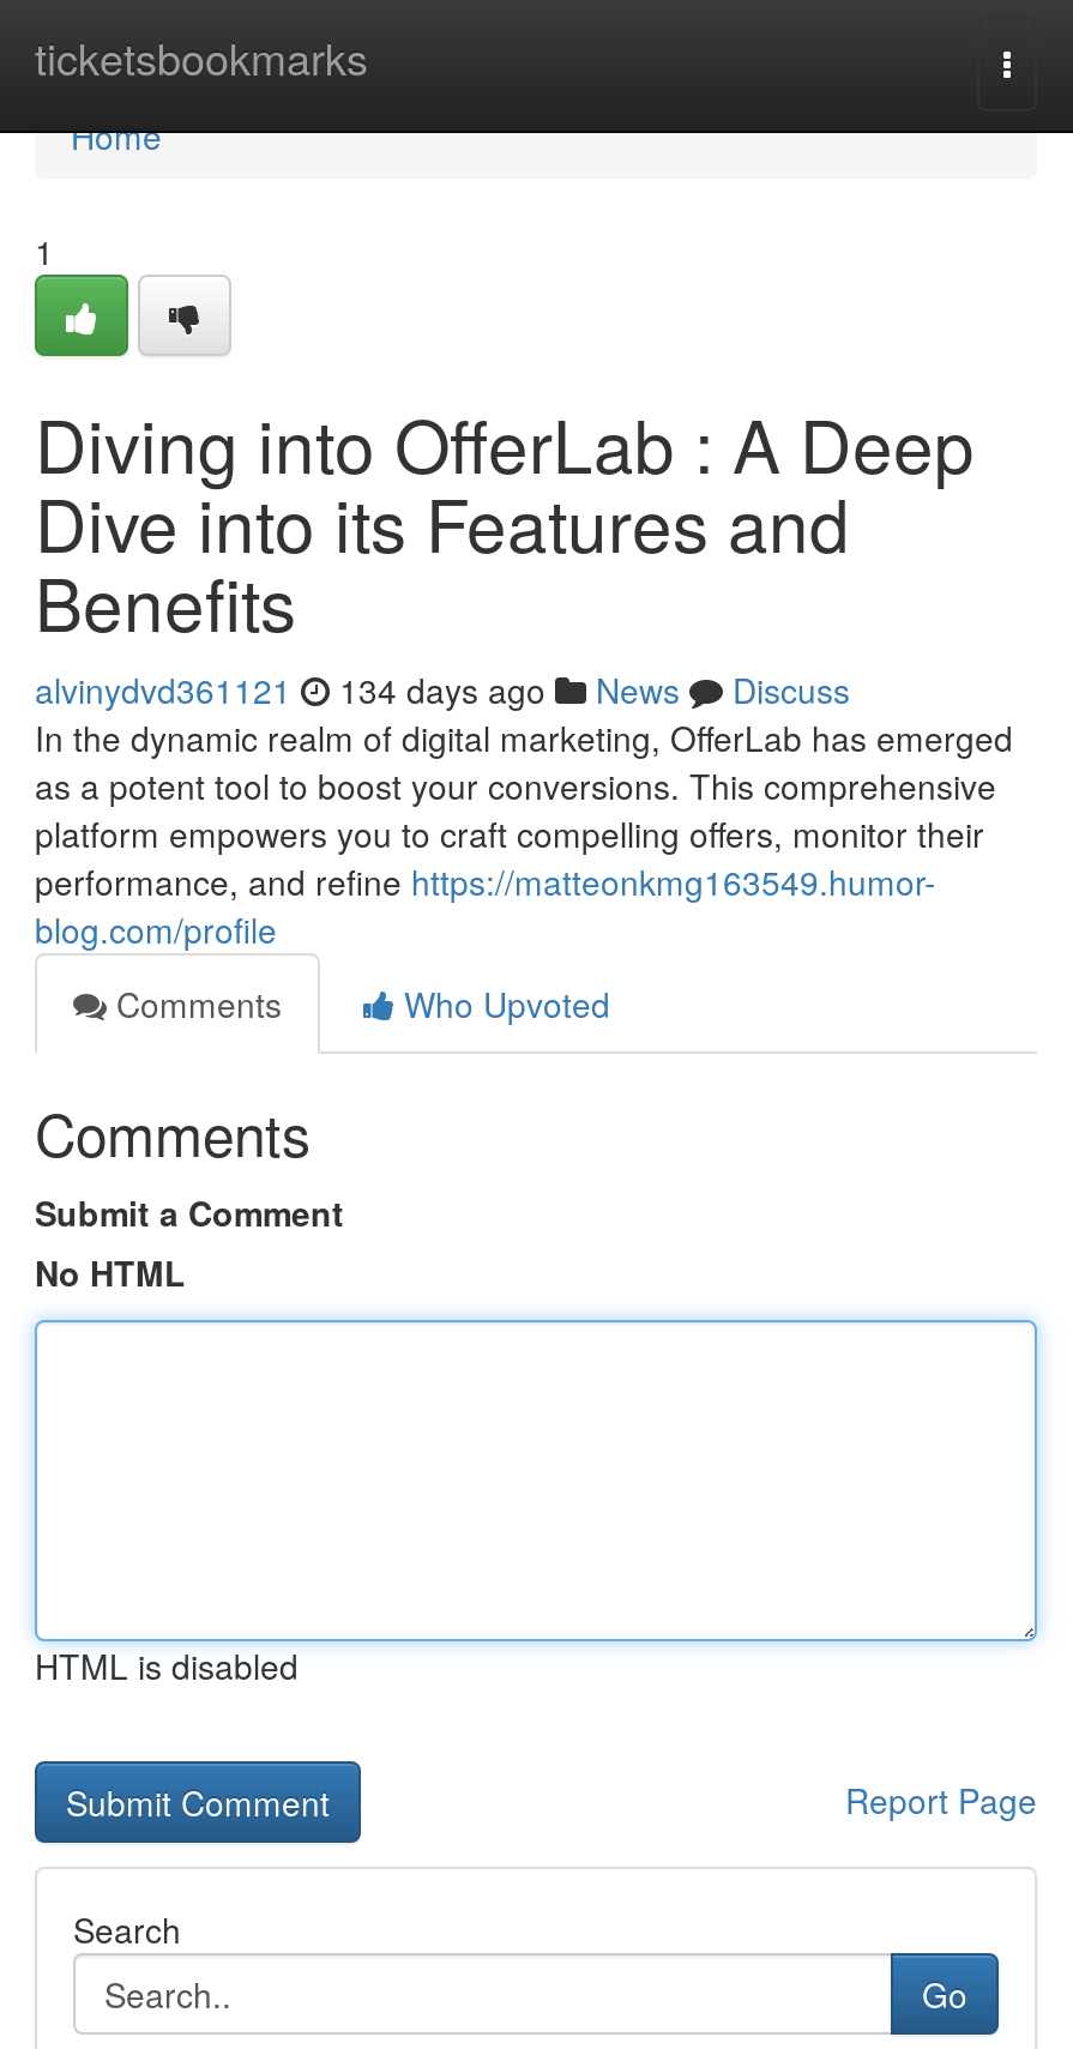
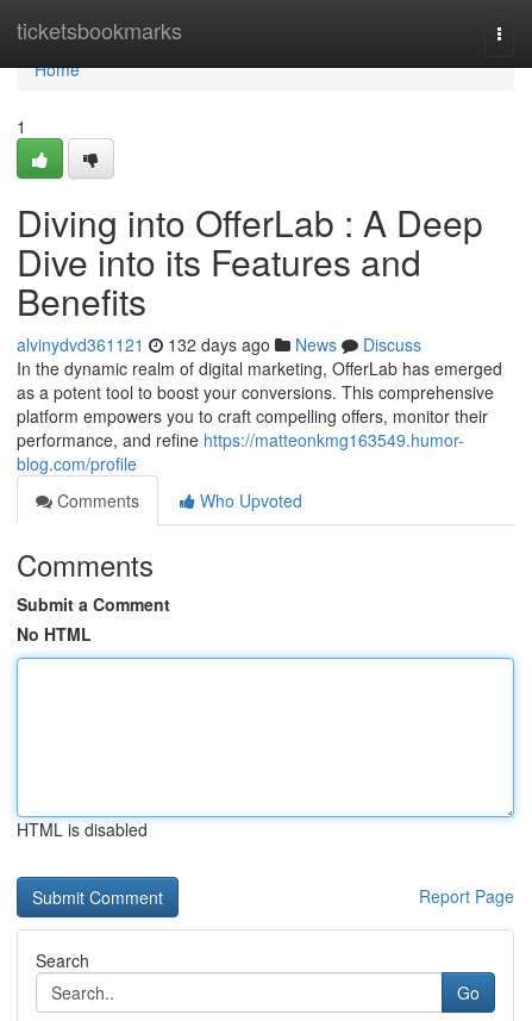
[35,665,850,713] alvinydvd361121 134 days ago News Discuss -> [17,332,421,356] alvinydvd361121 132 days ago News Discuss

